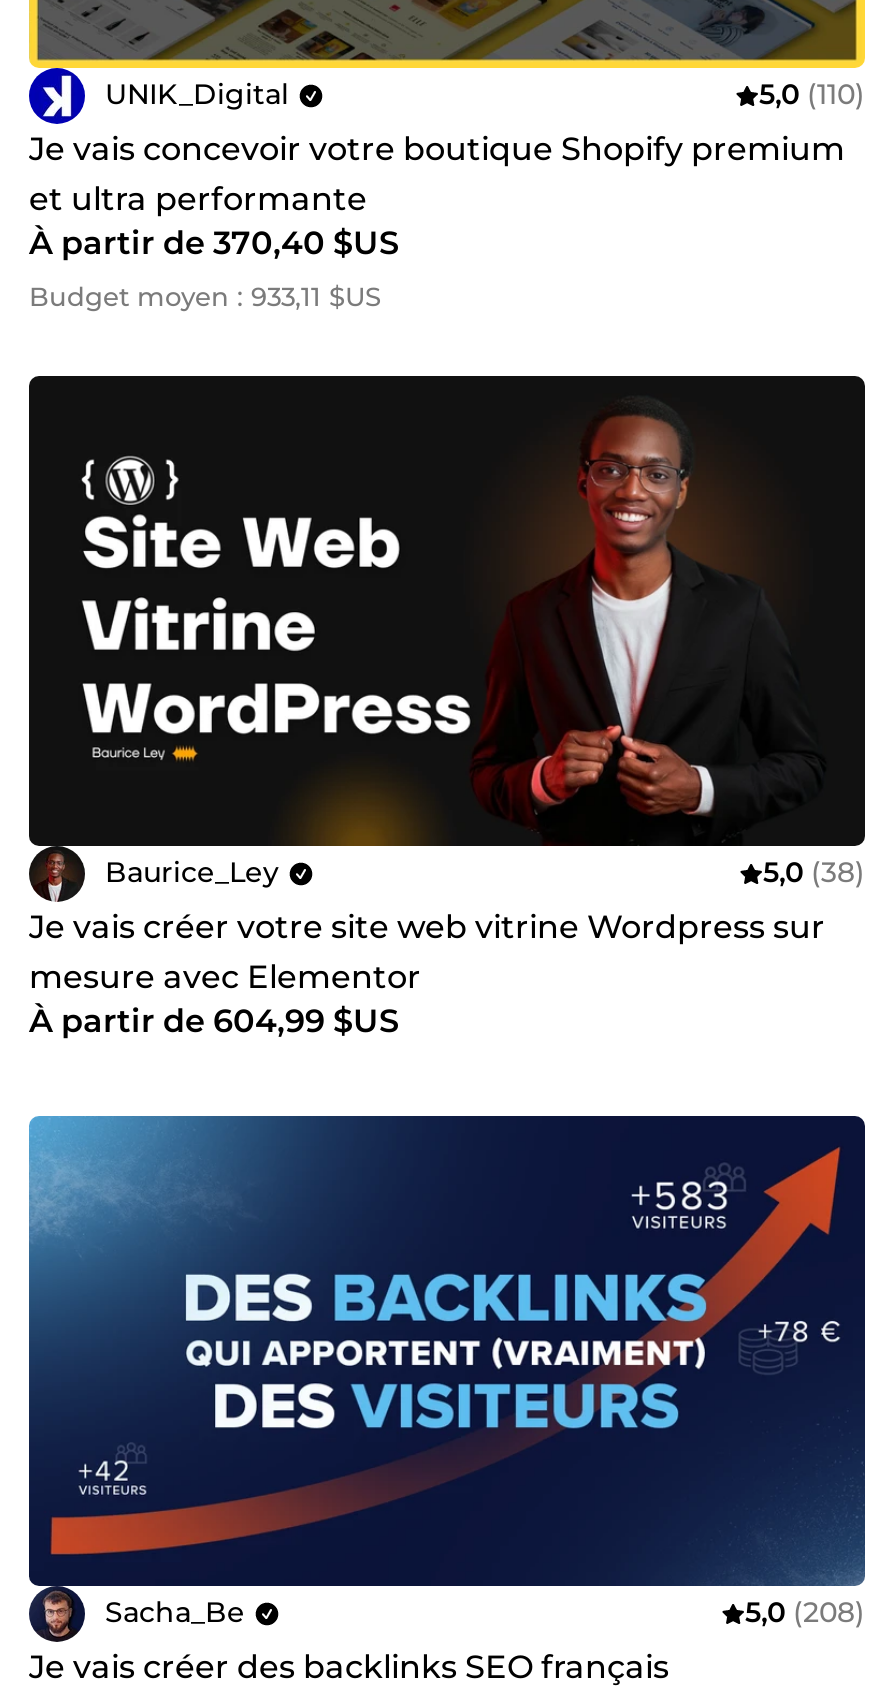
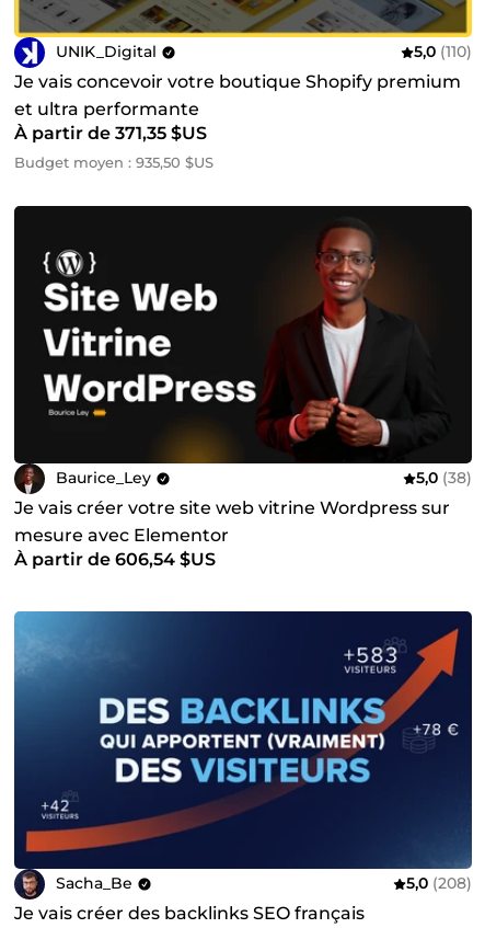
[29,223,399,261] À partir de 370,40 $US -> [14,122,207,143] À partir de 371,35 $US
[29,279,381,311] Budget moyen : 933,11 $US -> [14,153,213,170] Budget moyen : 935,50 $US
[29,1001,399,1039] À partir de 604,99 $US -> [14,549,216,569] À partir de 606,54 $US

